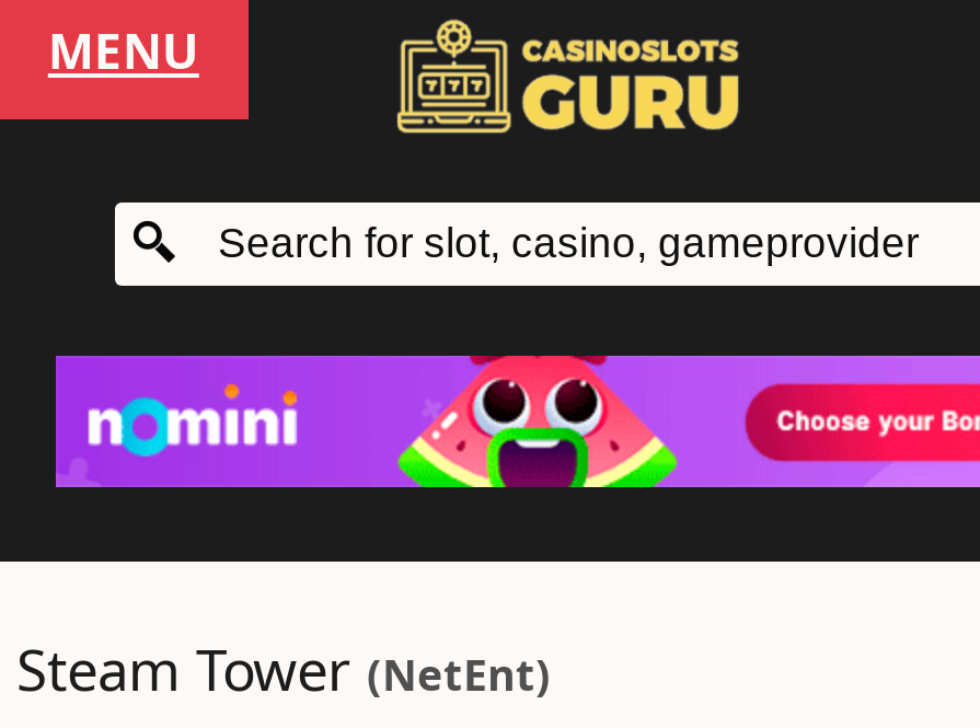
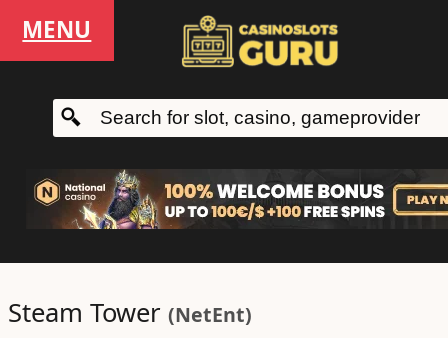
[54,354,973,489] [image] -> [26,169,445,230] [image]

